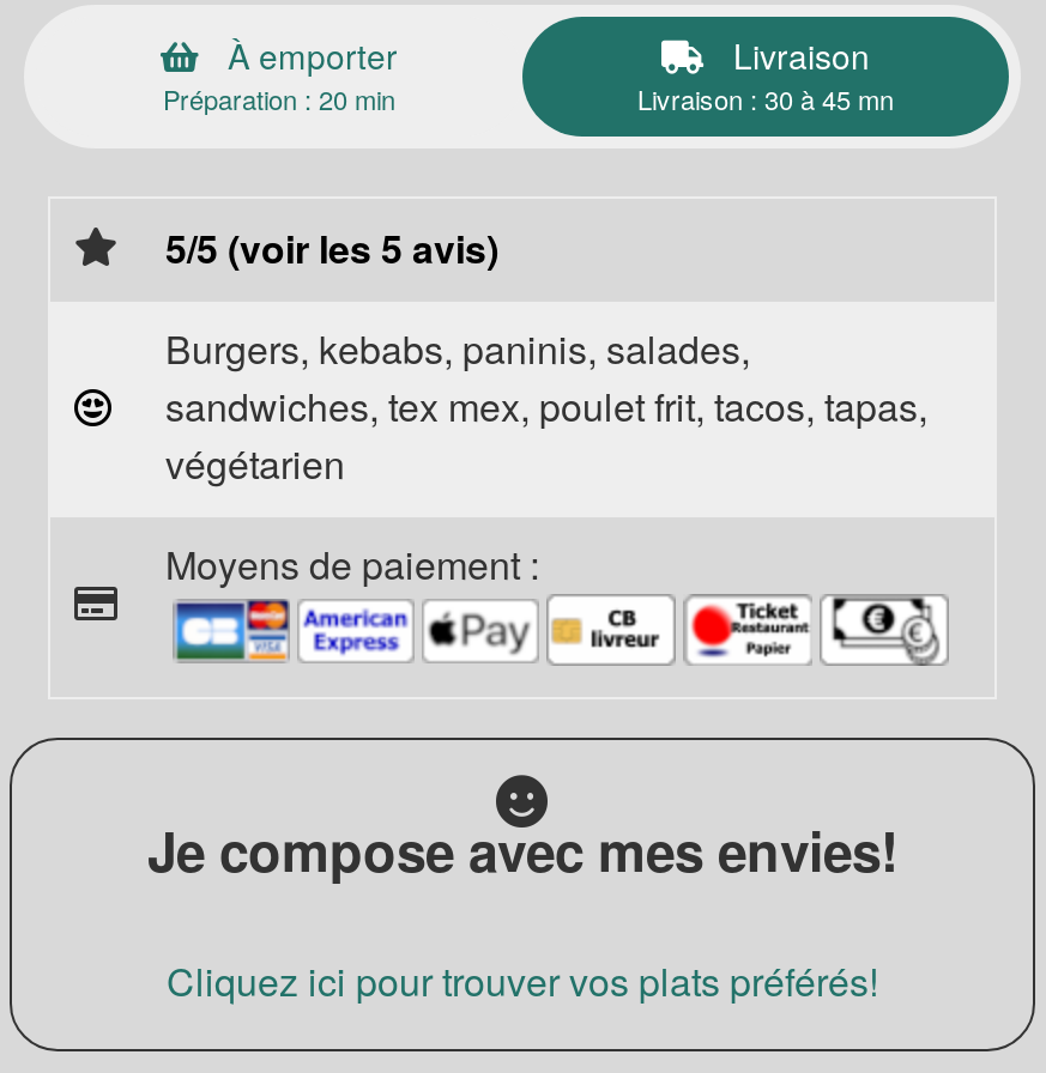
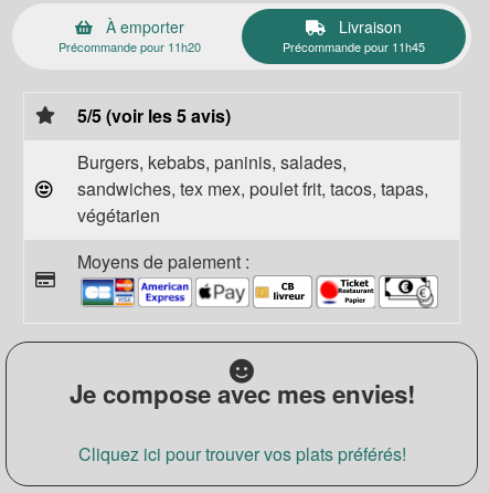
[163,79,395,117] Préparation : 20 min -> [59,38,201,55] Précommande pour 11h20
[637,79,894,117] Livraison : 30 à 45 mn -> [283,38,425,55] Précommande pour 11h45

